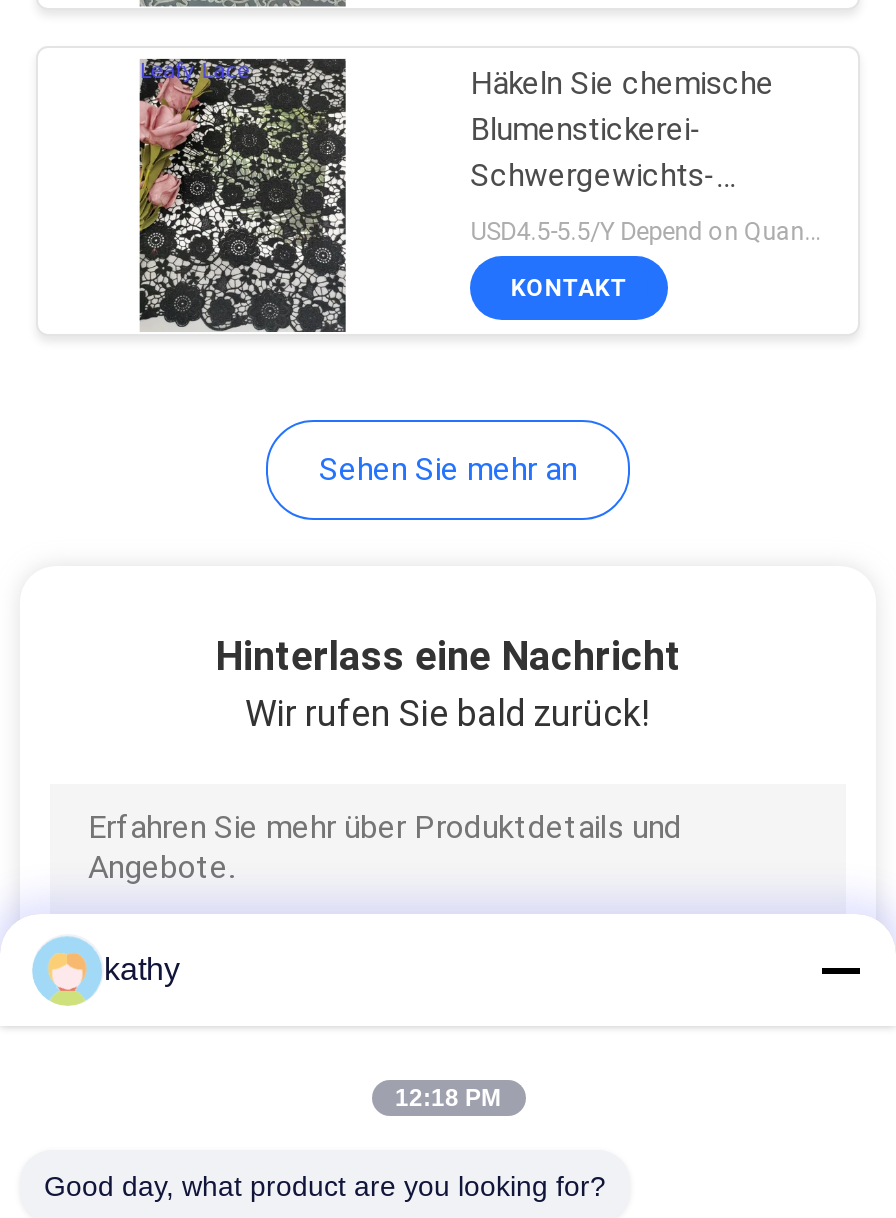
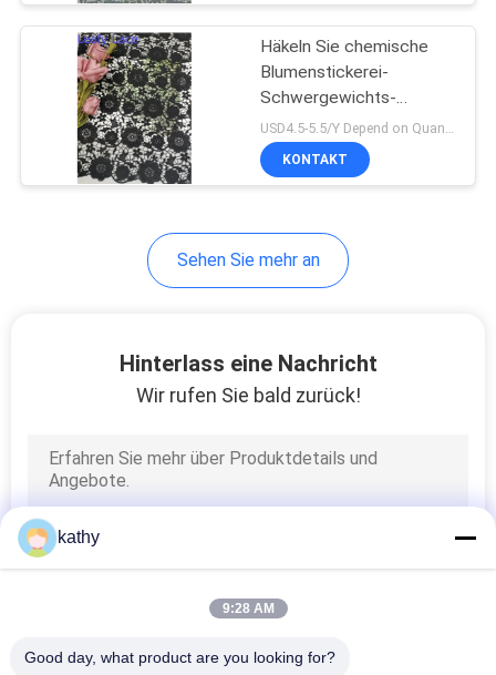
[395,1084,501,1112] 12:18 PM -> [222,601,274,616] 9:28 AM

